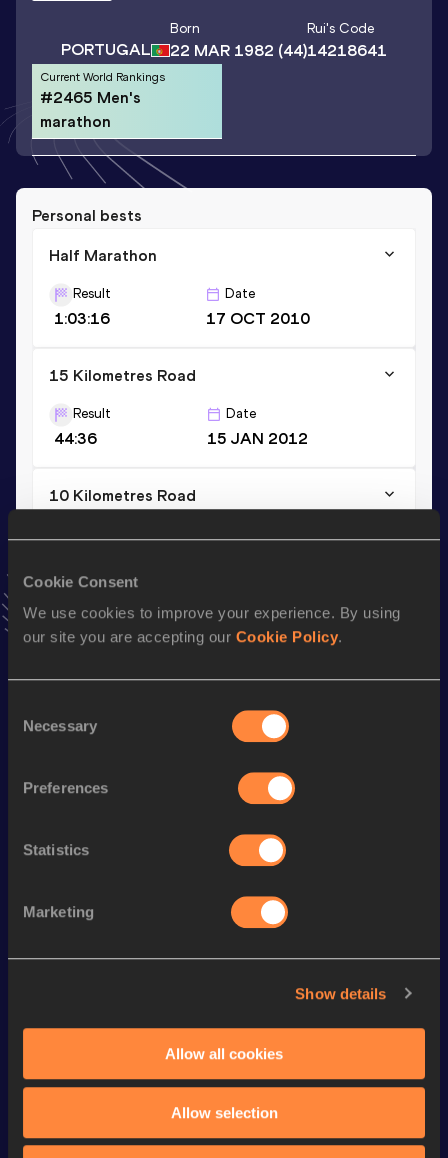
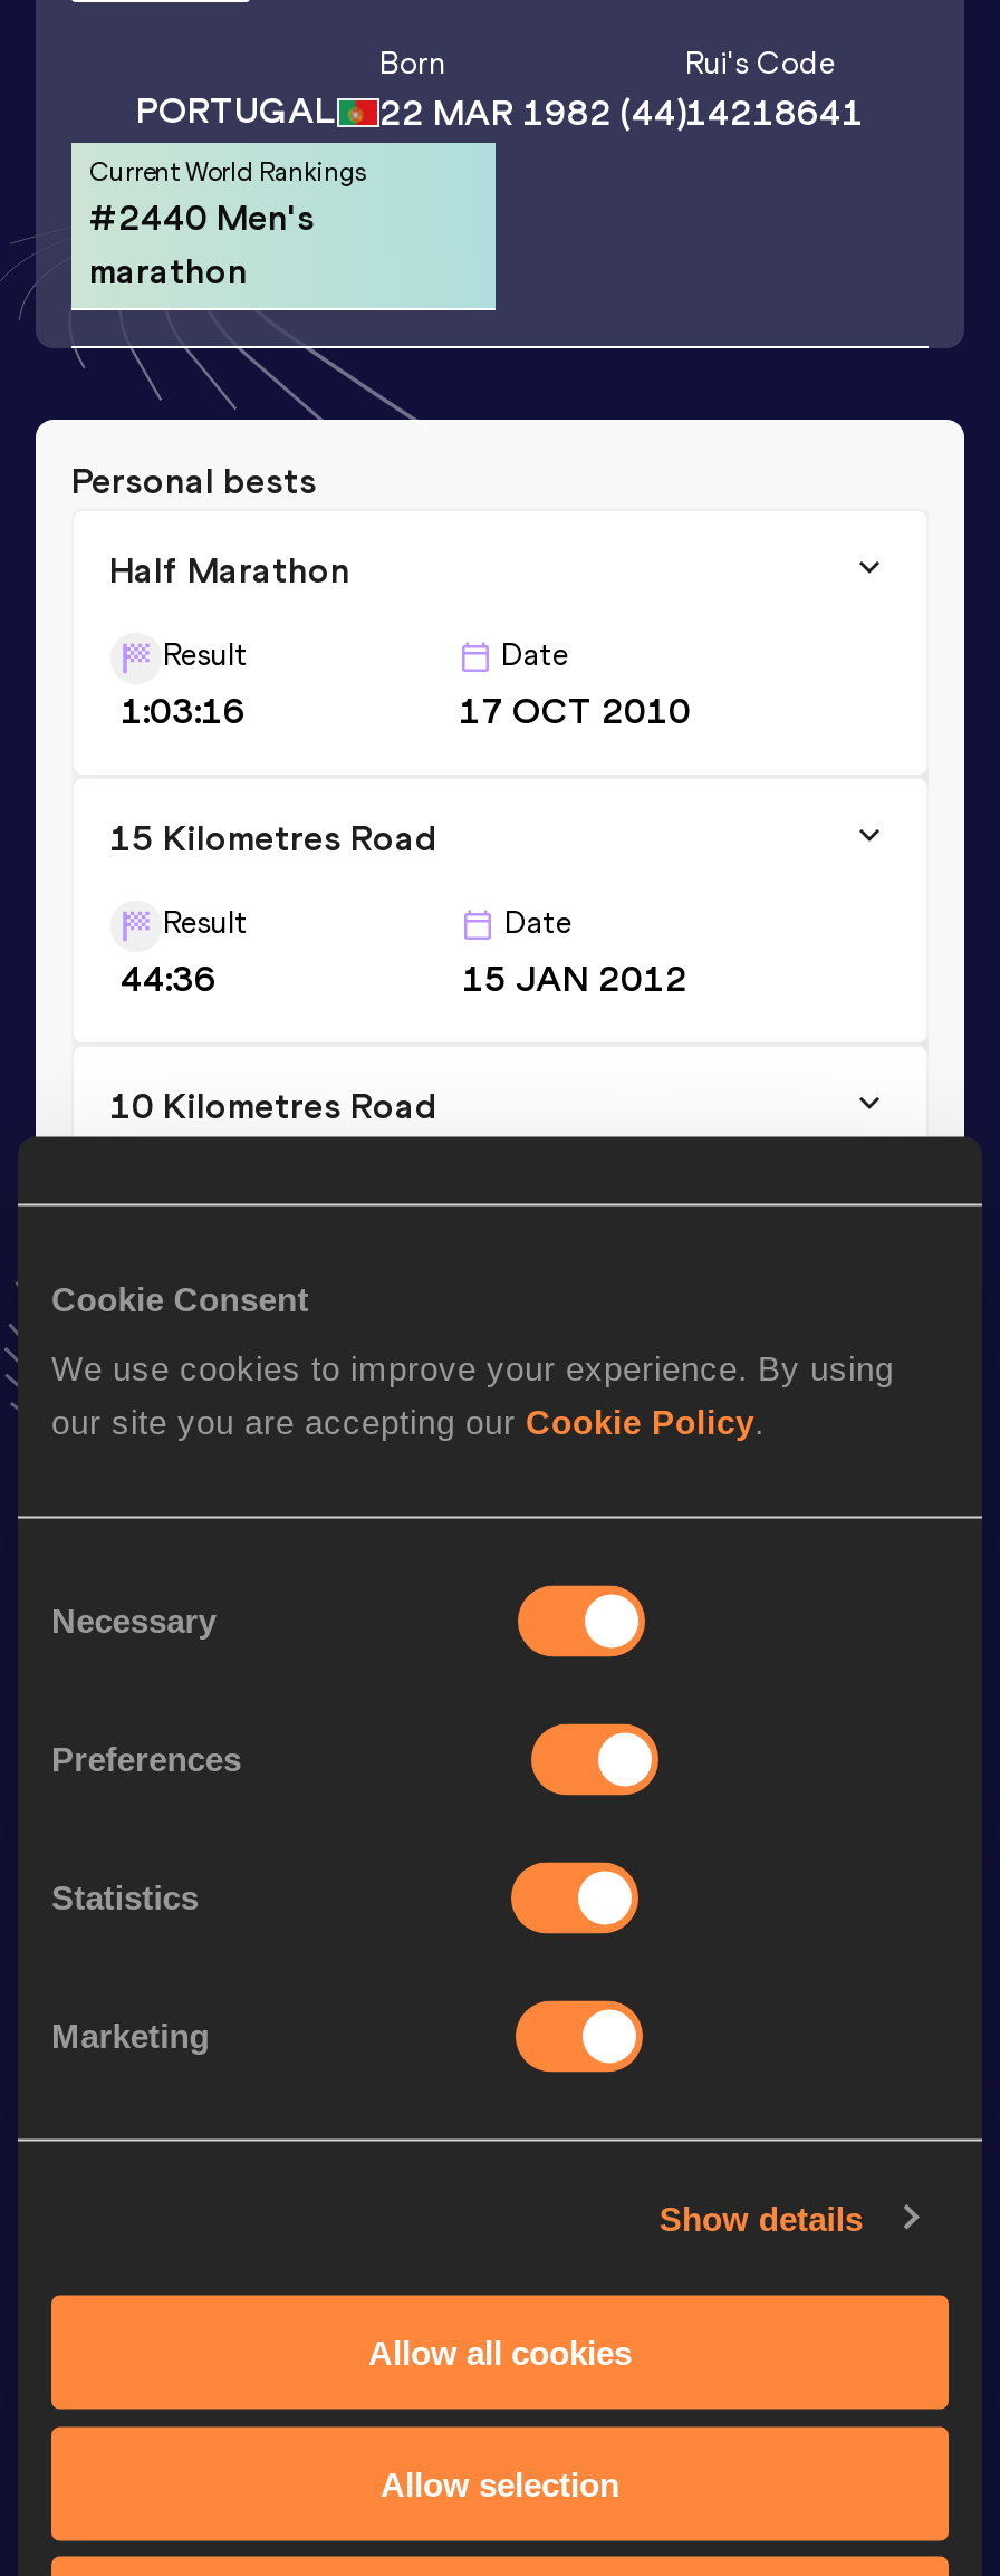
[40,87,141,106] #2465 Men's -> [89,195,315,238] #2440 Men's

